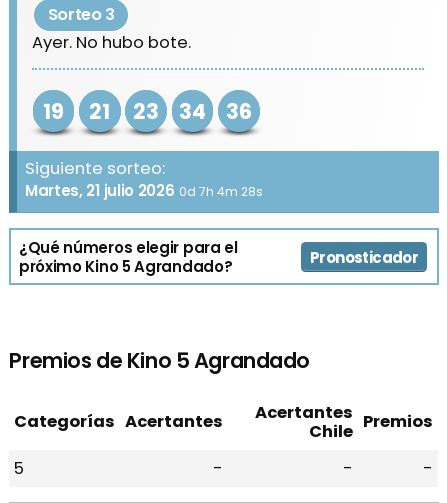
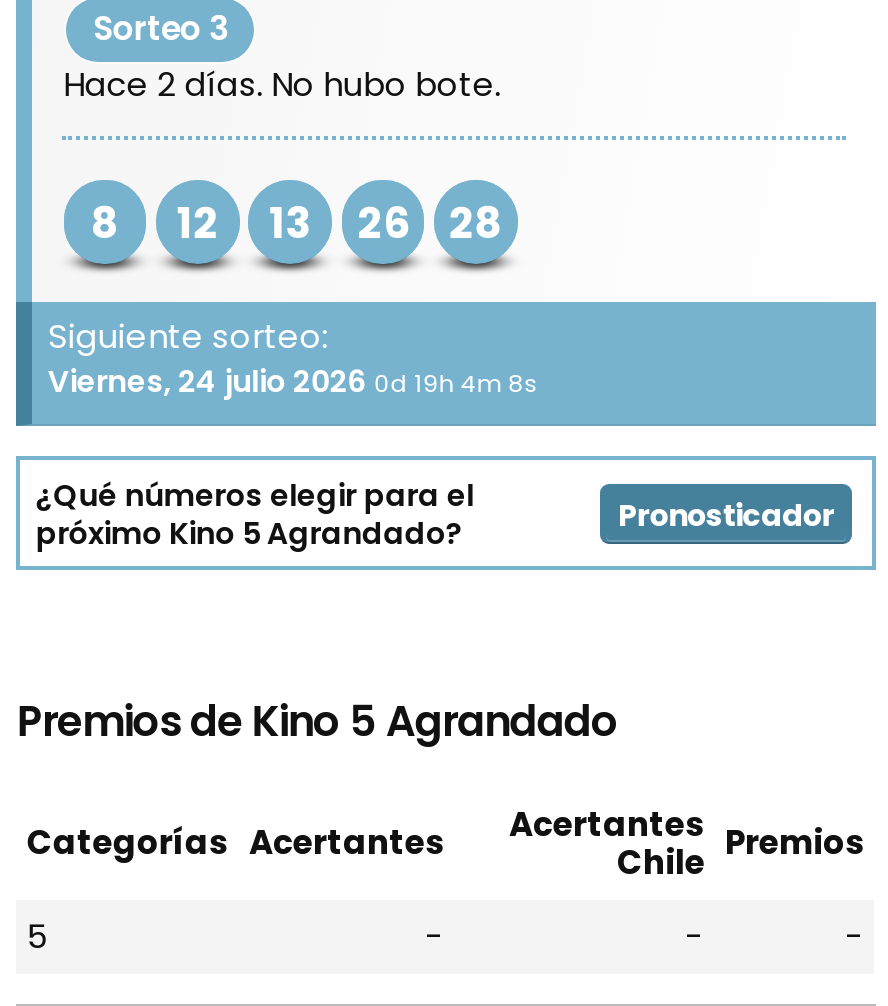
[32,31,191,54] Ayer. No hubo bote. -> [63,62,501,108] Hace 2 días. No hubo bote.
[43,96,252,125] 19 | 21 | 23 | 34 | 36 -> [91,193,503,251] 8 | 12 | 13 | 26 | 28
[25,180,263,201] Martes, 21 julio 2026 0d 7h 4m 28s -> [48,361,539,403] Viernes, 24 julio 2026 0d 19h 4m 8s

